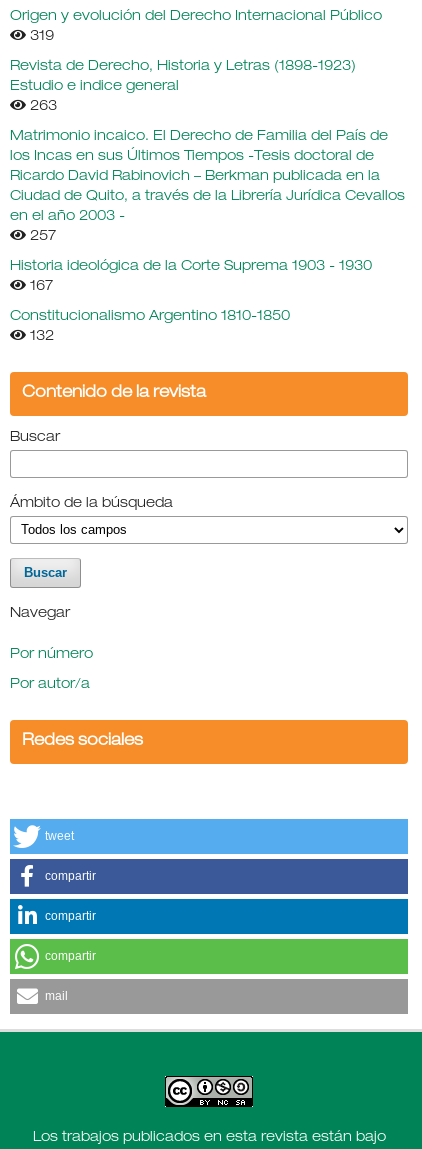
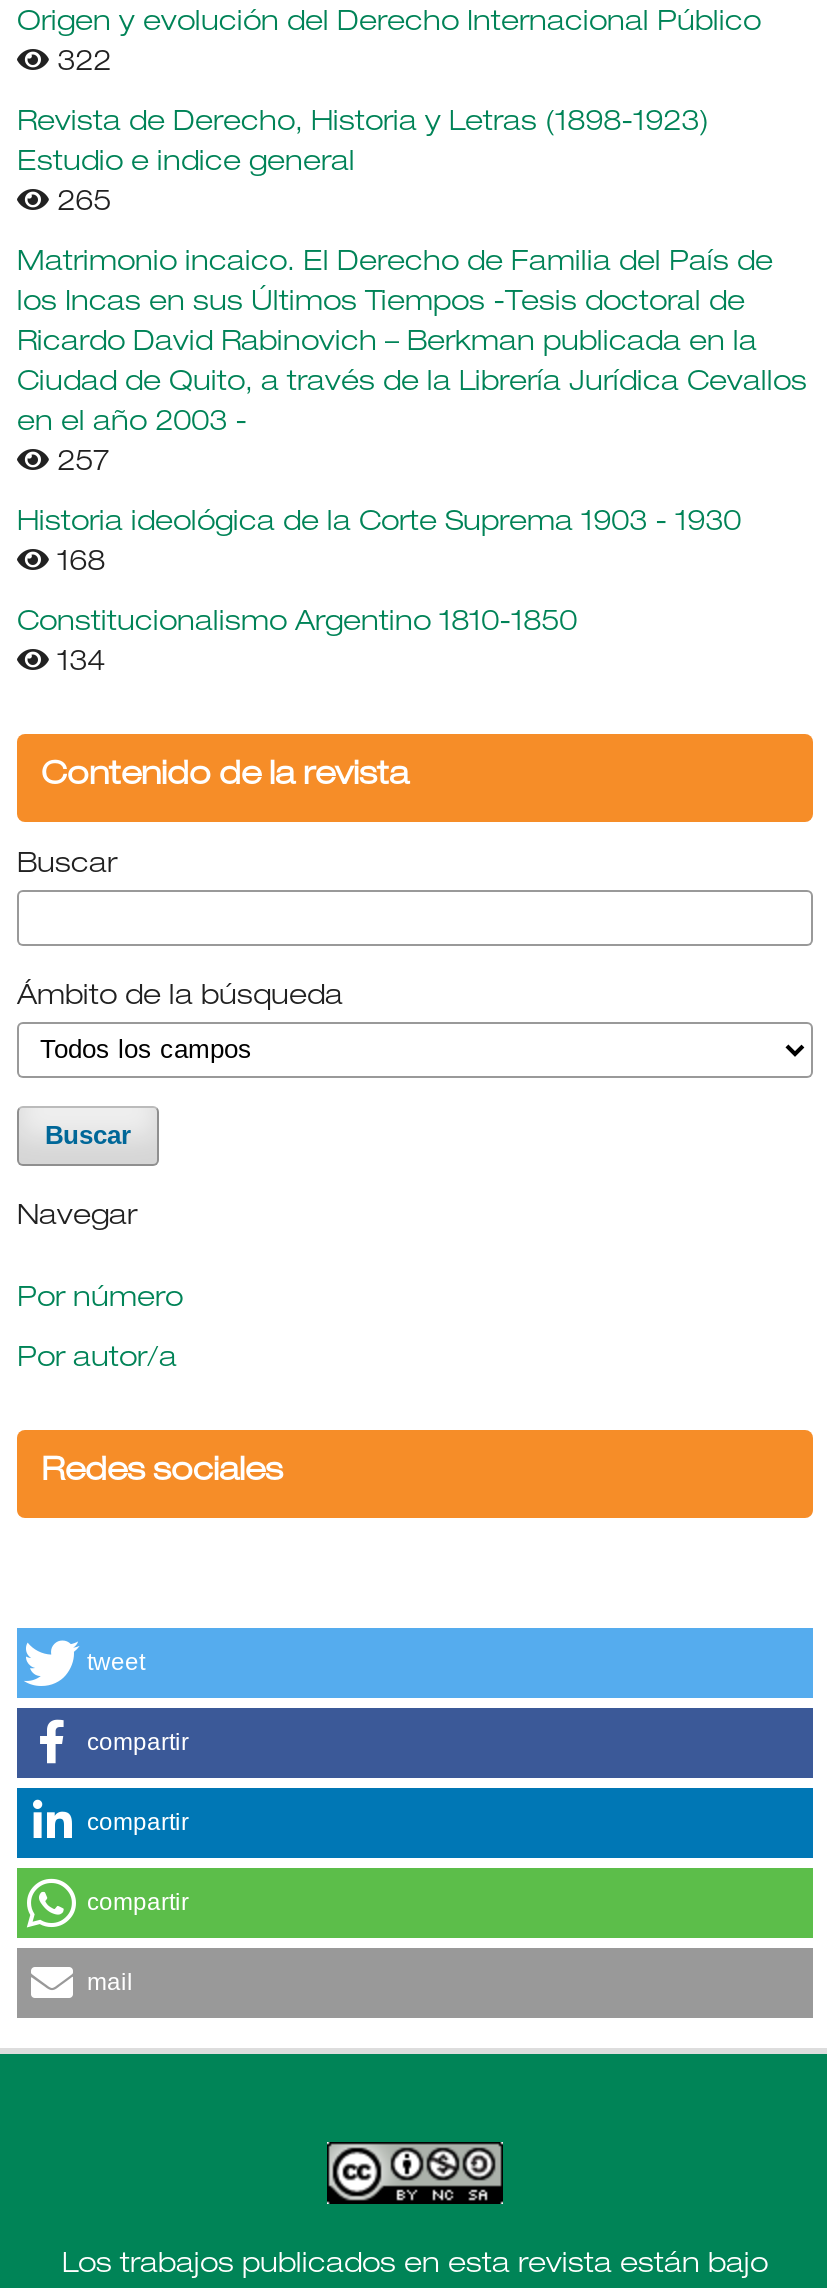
[26,30,54,44] 319 -> [49,50,111,78] 322
[26,100,57,114] 263 -> [49,190,111,218] 265
[26,280,53,294] 167 -> [49,549,105,577] 168
[26,330,54,344] 132 -> [49,649,105,677] 134

